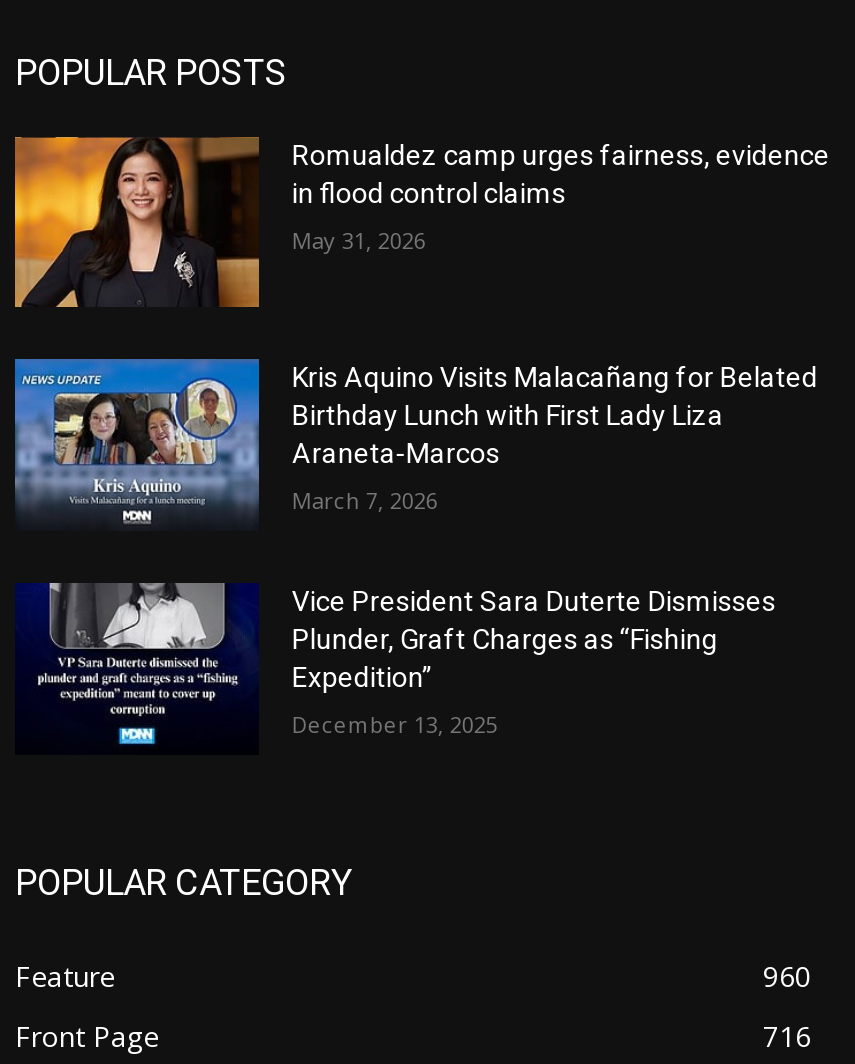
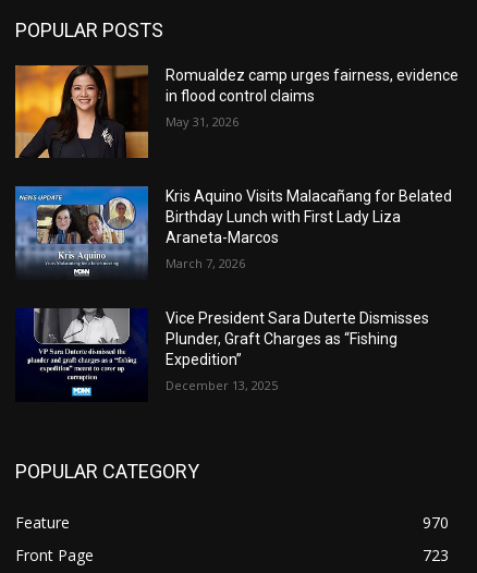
[763,956,811,994] 960 -> [423,512,449,532] 970
[763,1016,811,1054] 716 -> [423,544,449,565] 723

